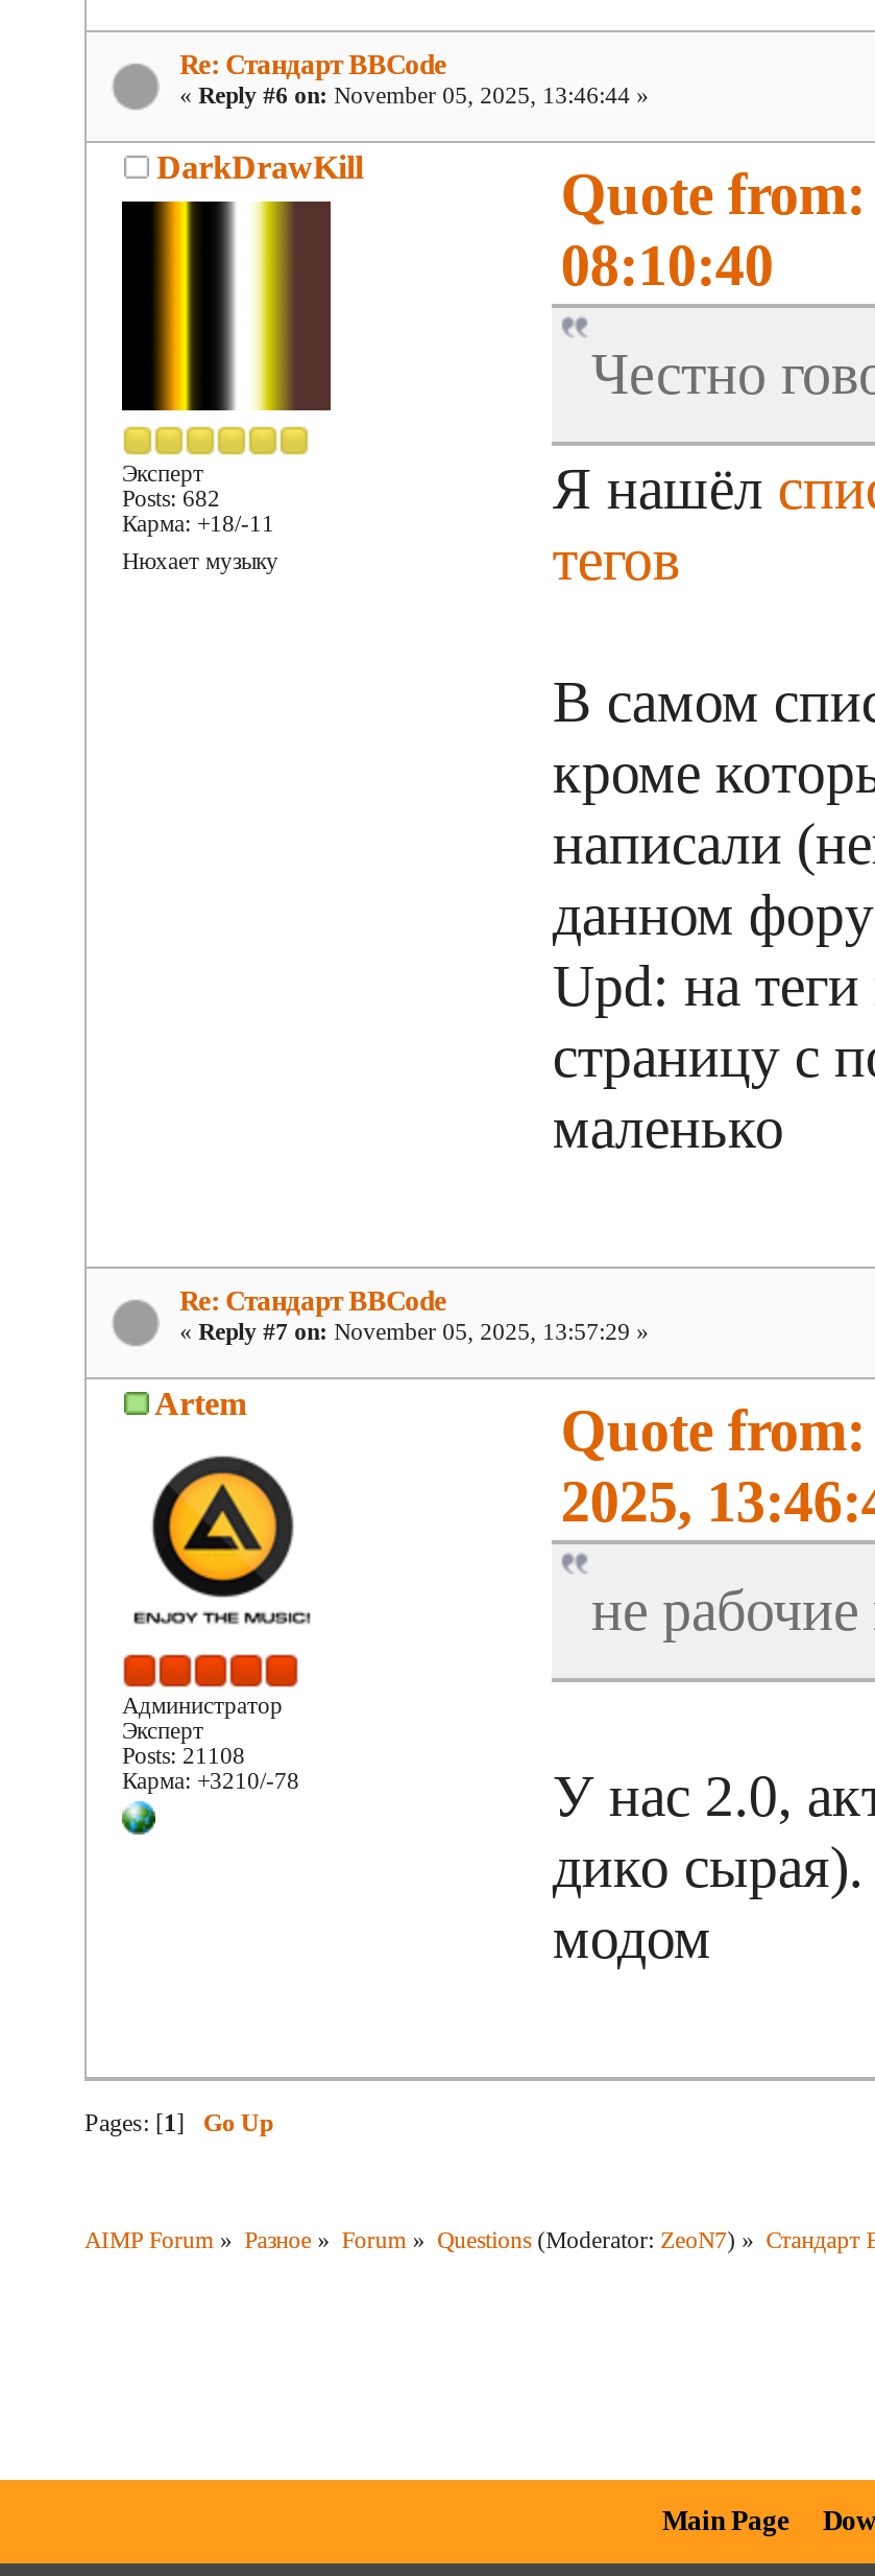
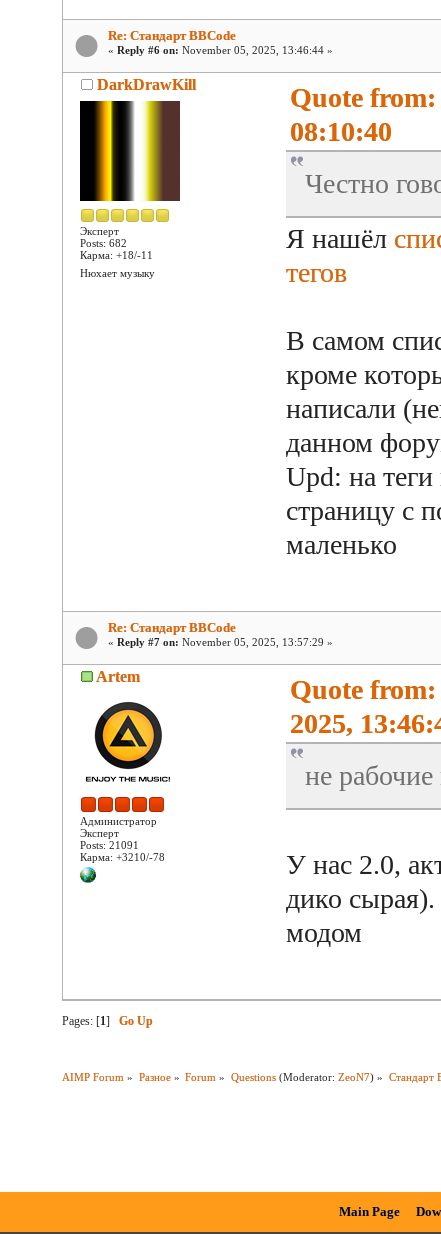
[122,1743,245,1768] Posts: 21108 -> [80,839,139,851] Posts: 21091

